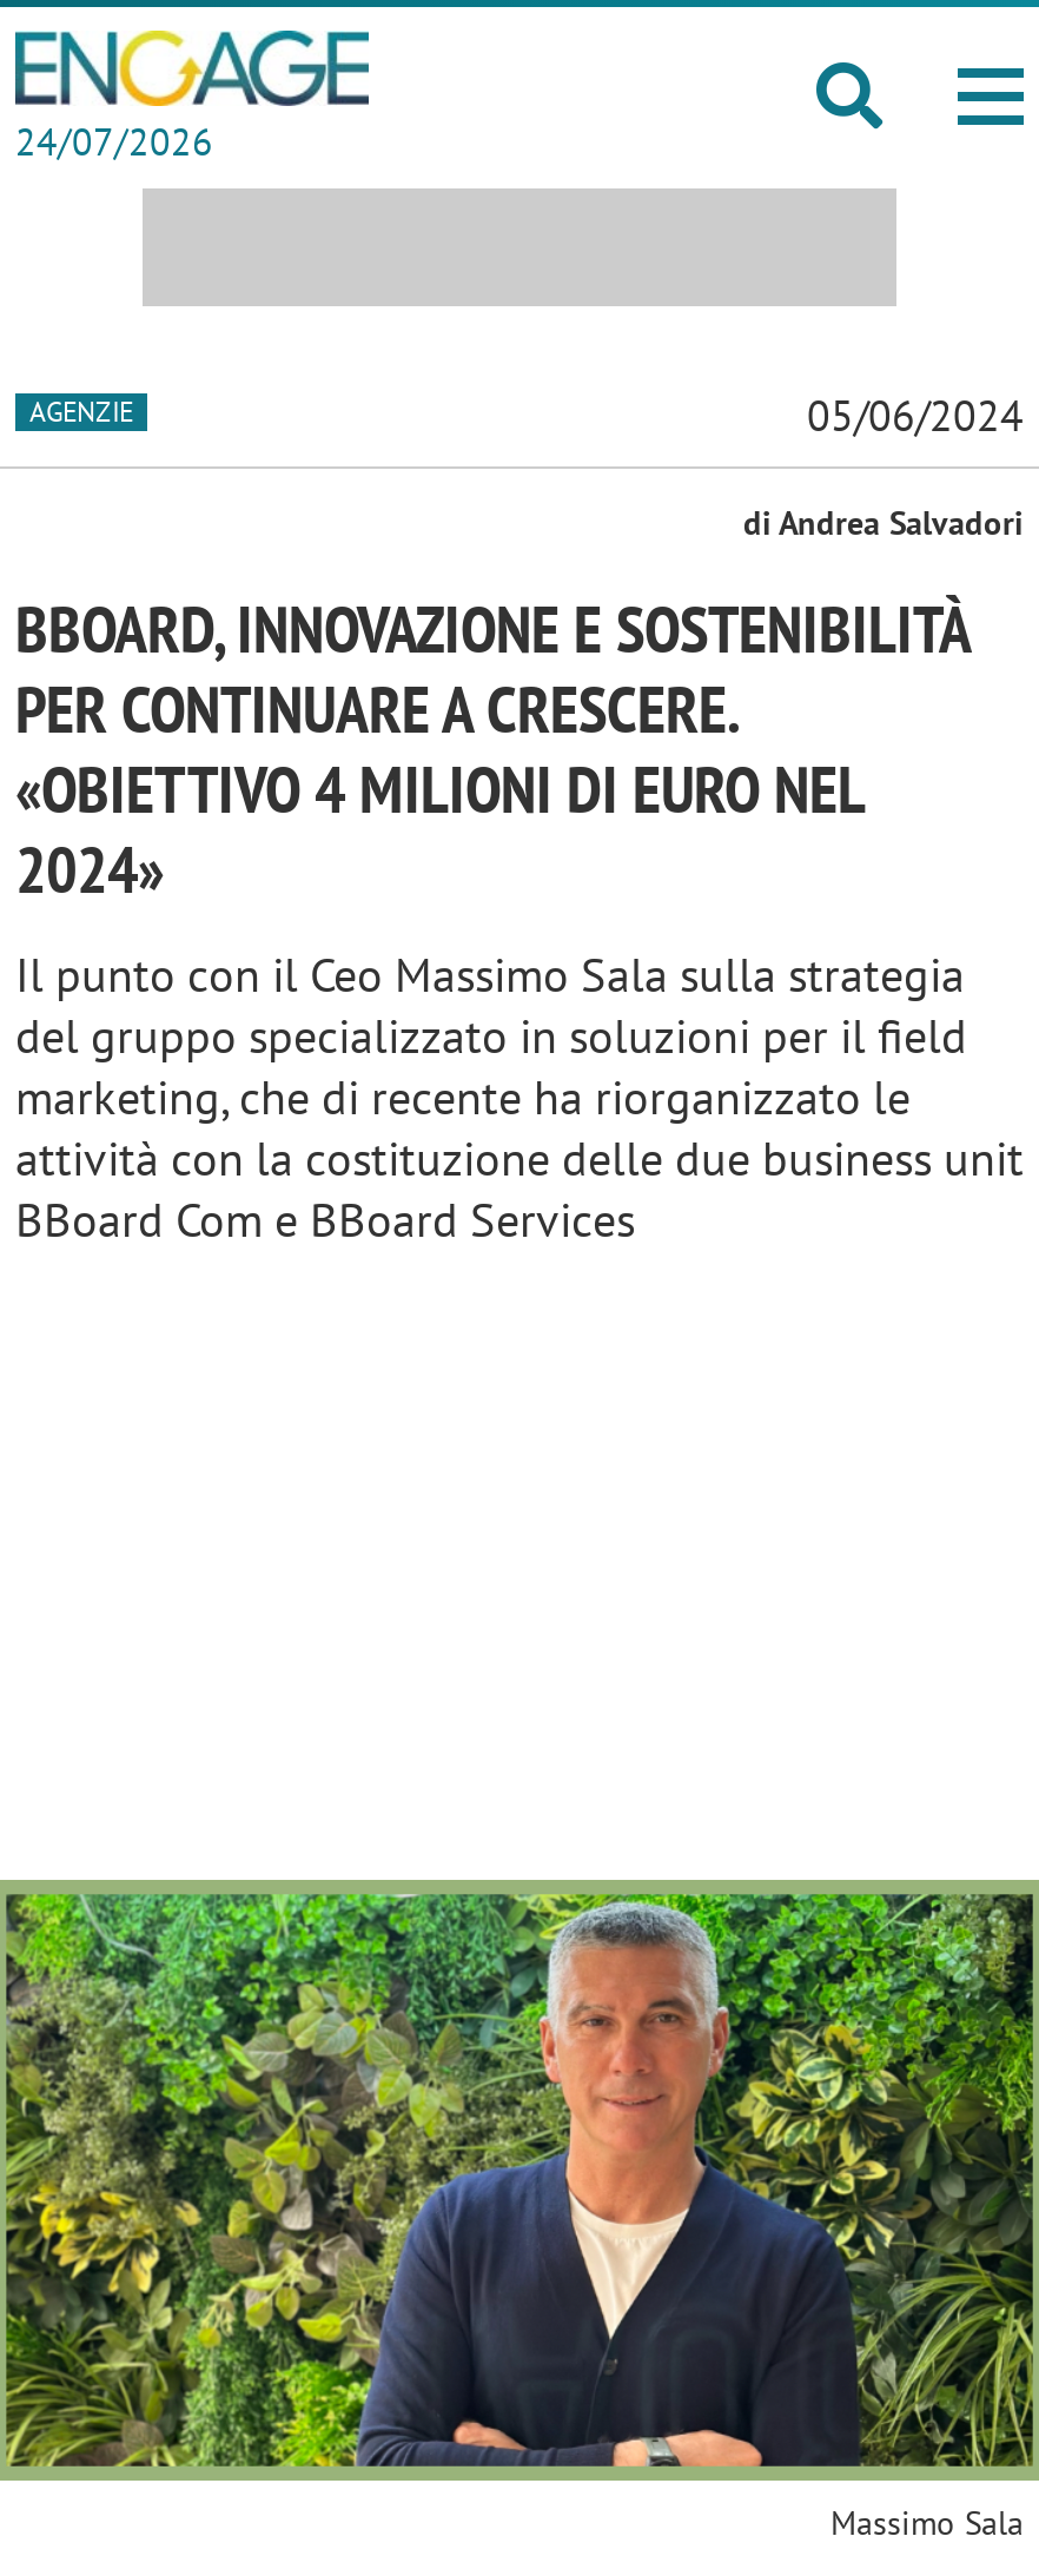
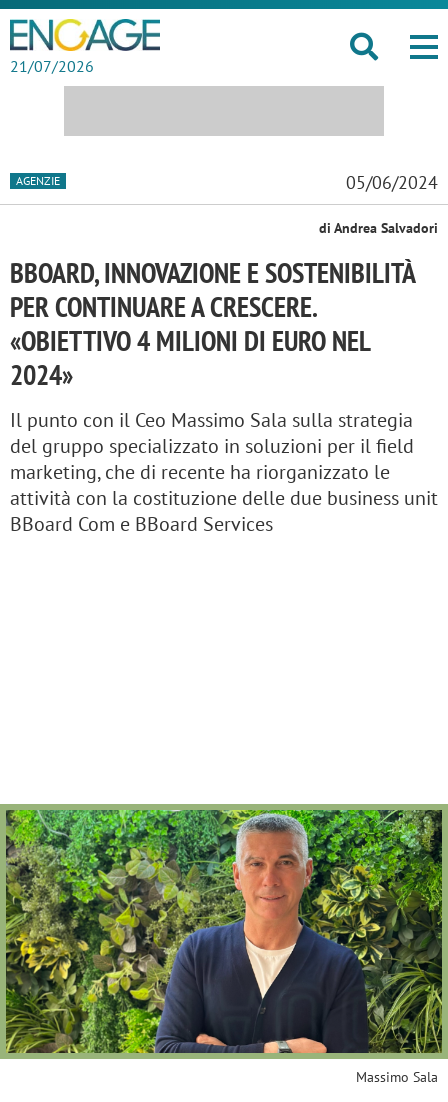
[15,117,213,164] 24/07/2026 -> [10,56,94,76] 21/07/2026

